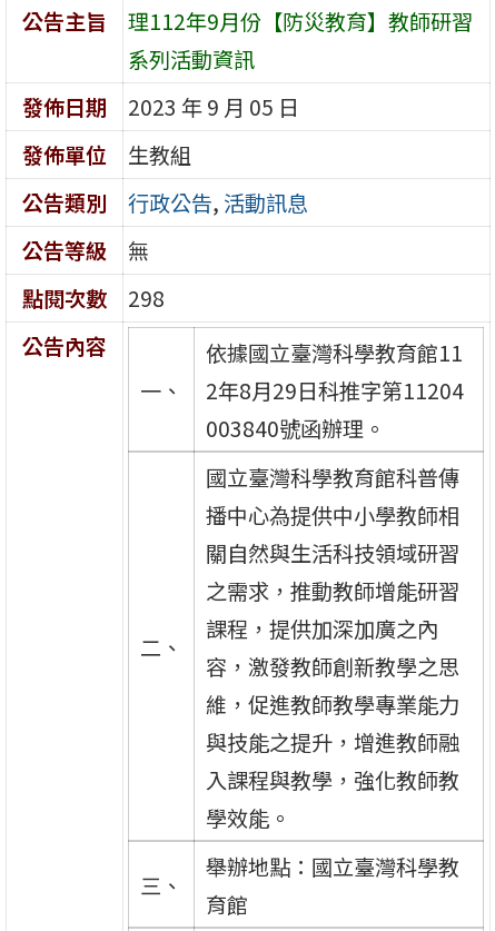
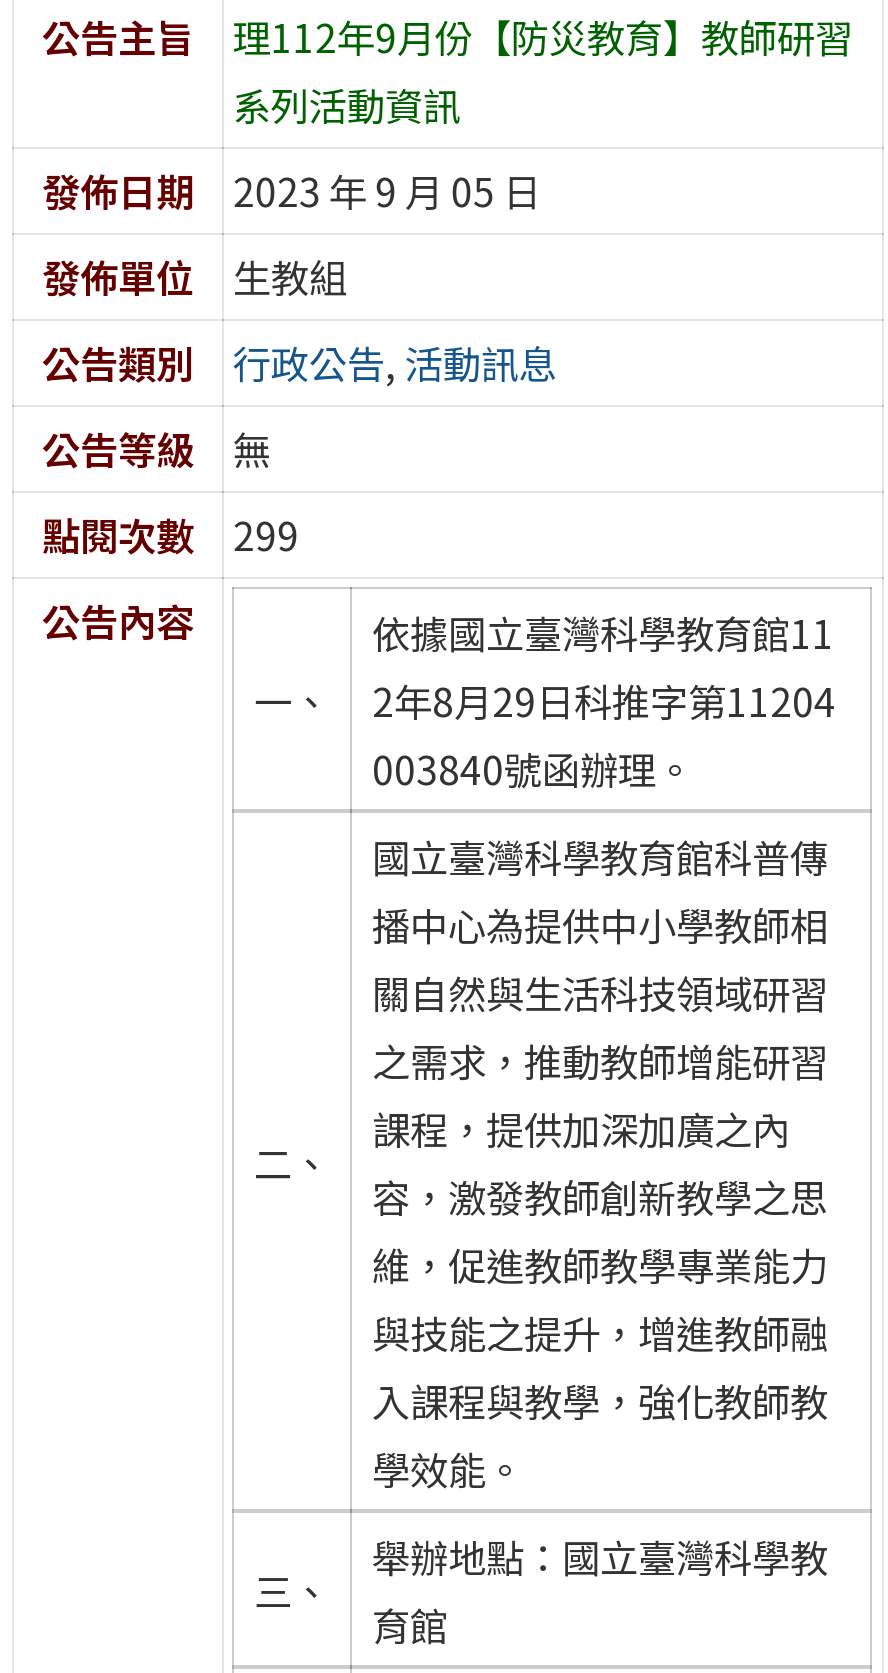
[22,283,165,314] 點閱次數 298 -> [42,507,299,563] 點閱次數 299

